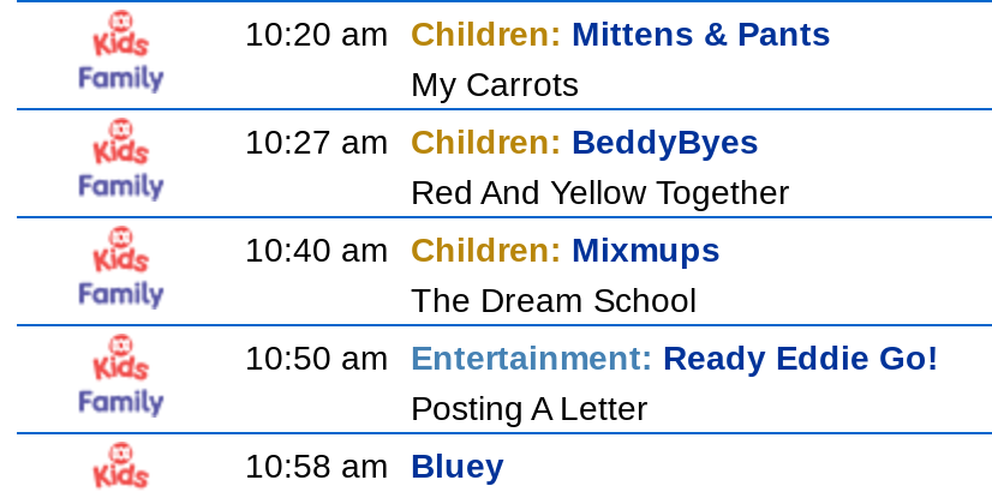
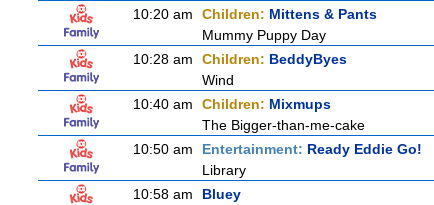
[411,65,579,103] My Carrots -> [202,27,326,43] Mummy Puppy Day
[245,122,790,211] 10:27 am Children: BeddyByes | Red And Yellow Together -> [133,51,347,88] 10:28 am Children: BeddyByes | Wind
[411,281,697,319] The Dream School -> [202,117,365,133] The Bigger-than-me-cake
[411,389,649,427] Posting A Letter -> [202,162,246,178] Library

